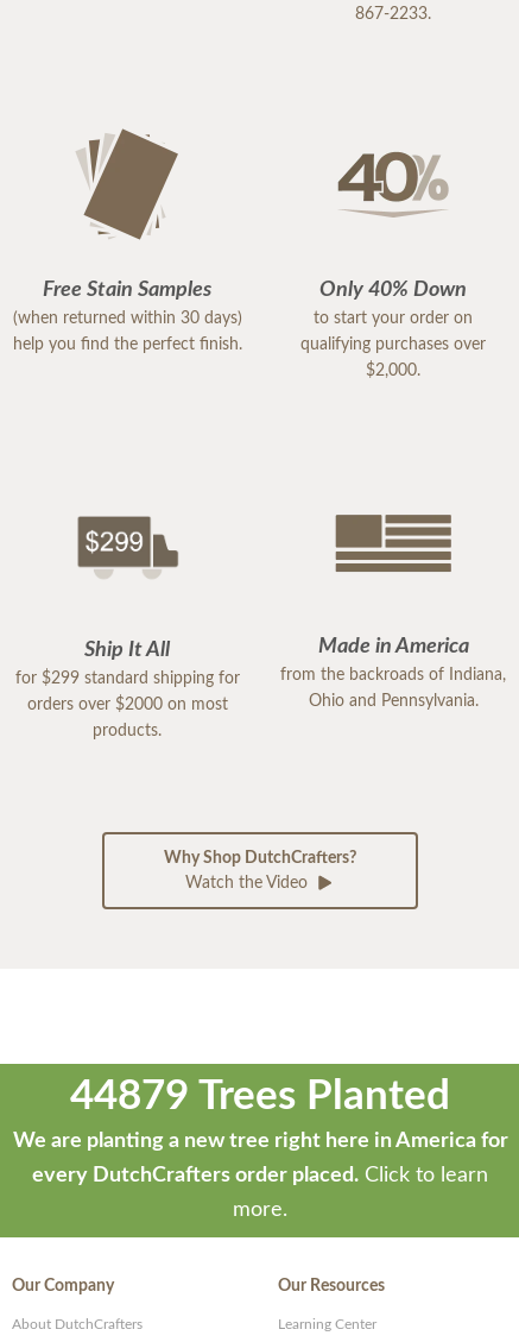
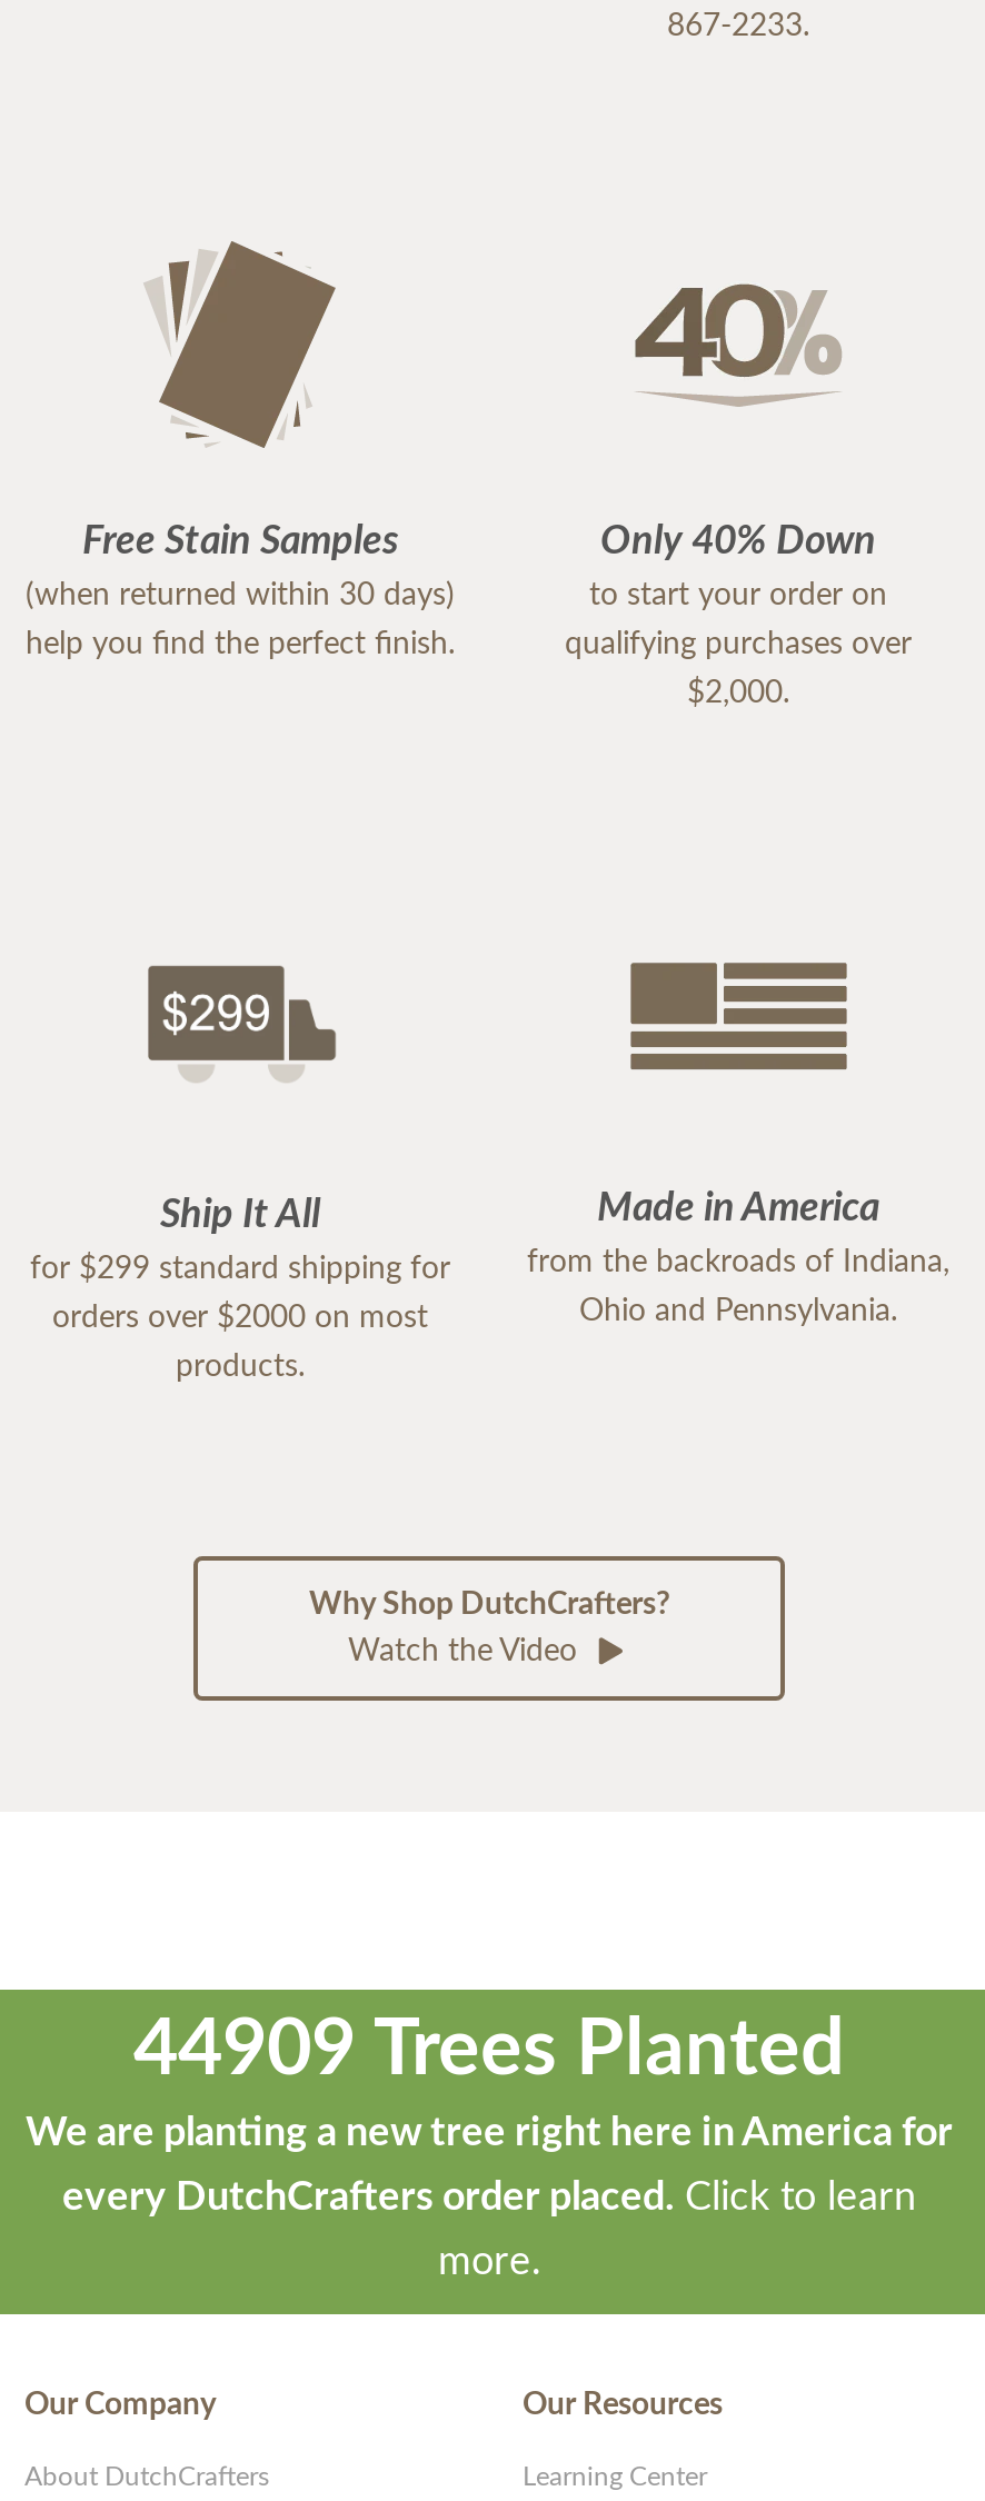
[70,1076,450,1118] 44879 Trees Planted -> [133,2013,845,2091] 44909 Trees Planted

